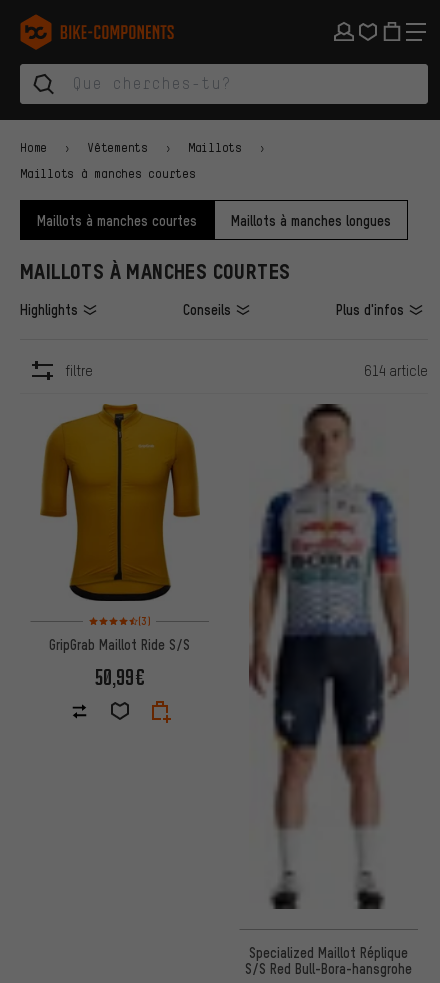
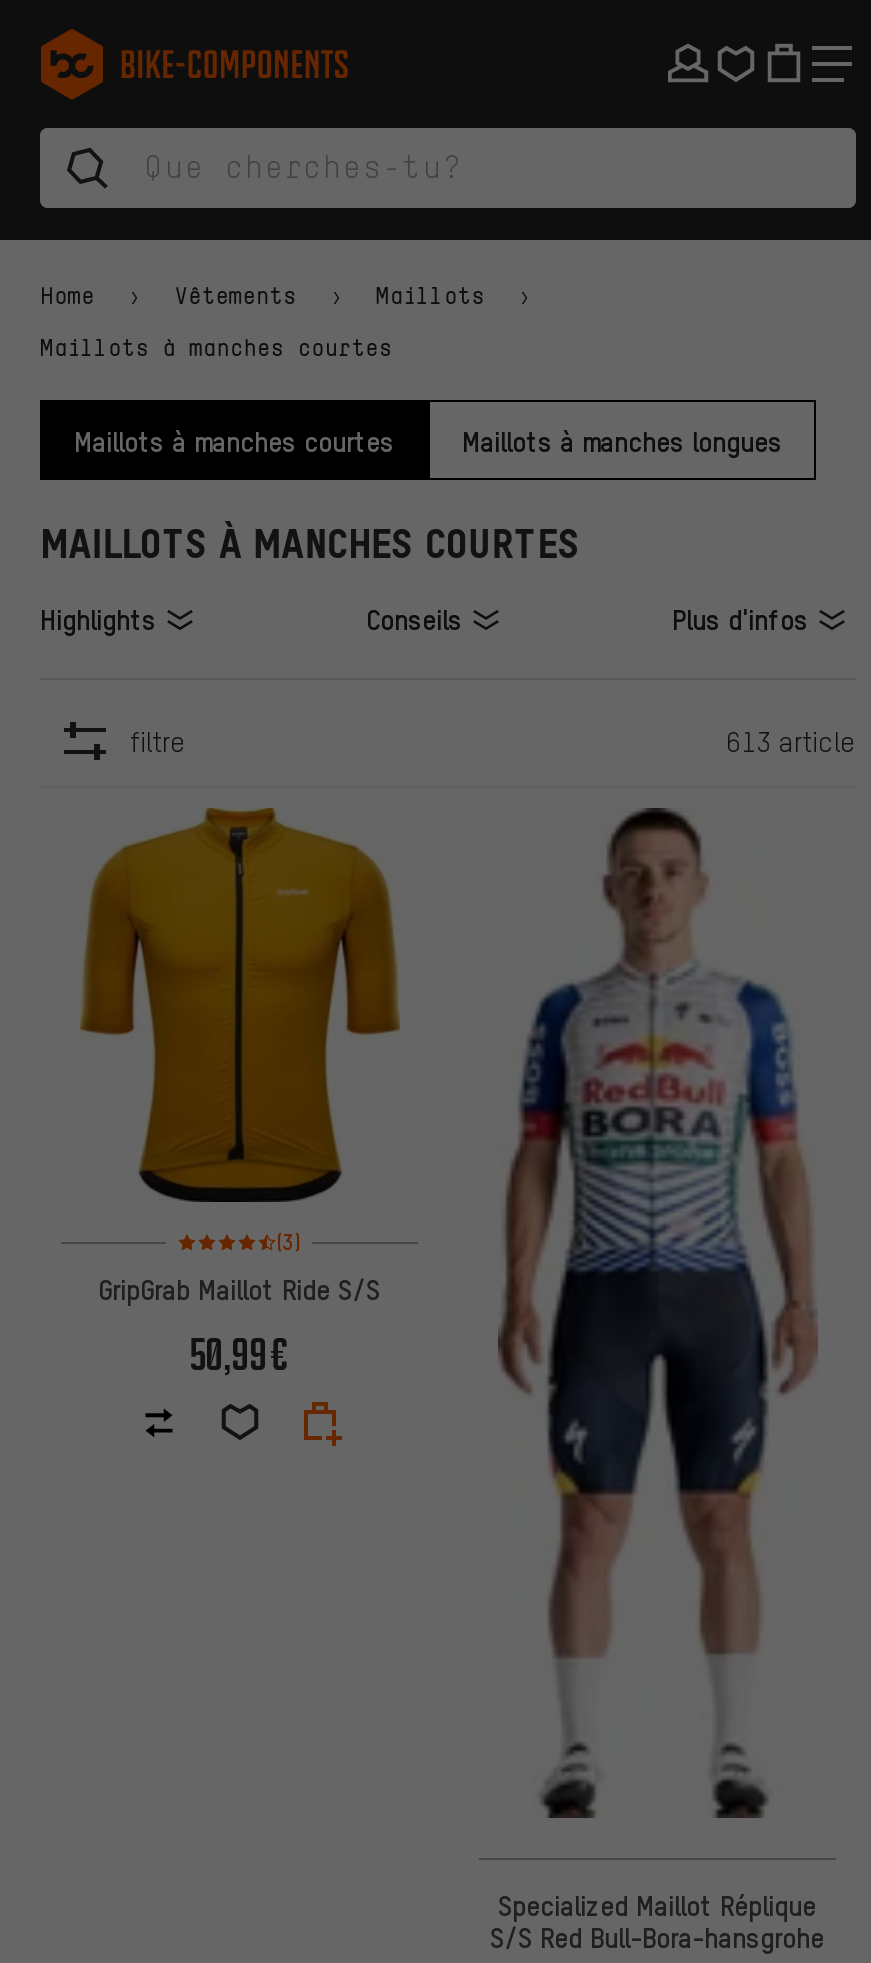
[364,362,428,379] 614 article -> [726,724,856,758] 613 article

